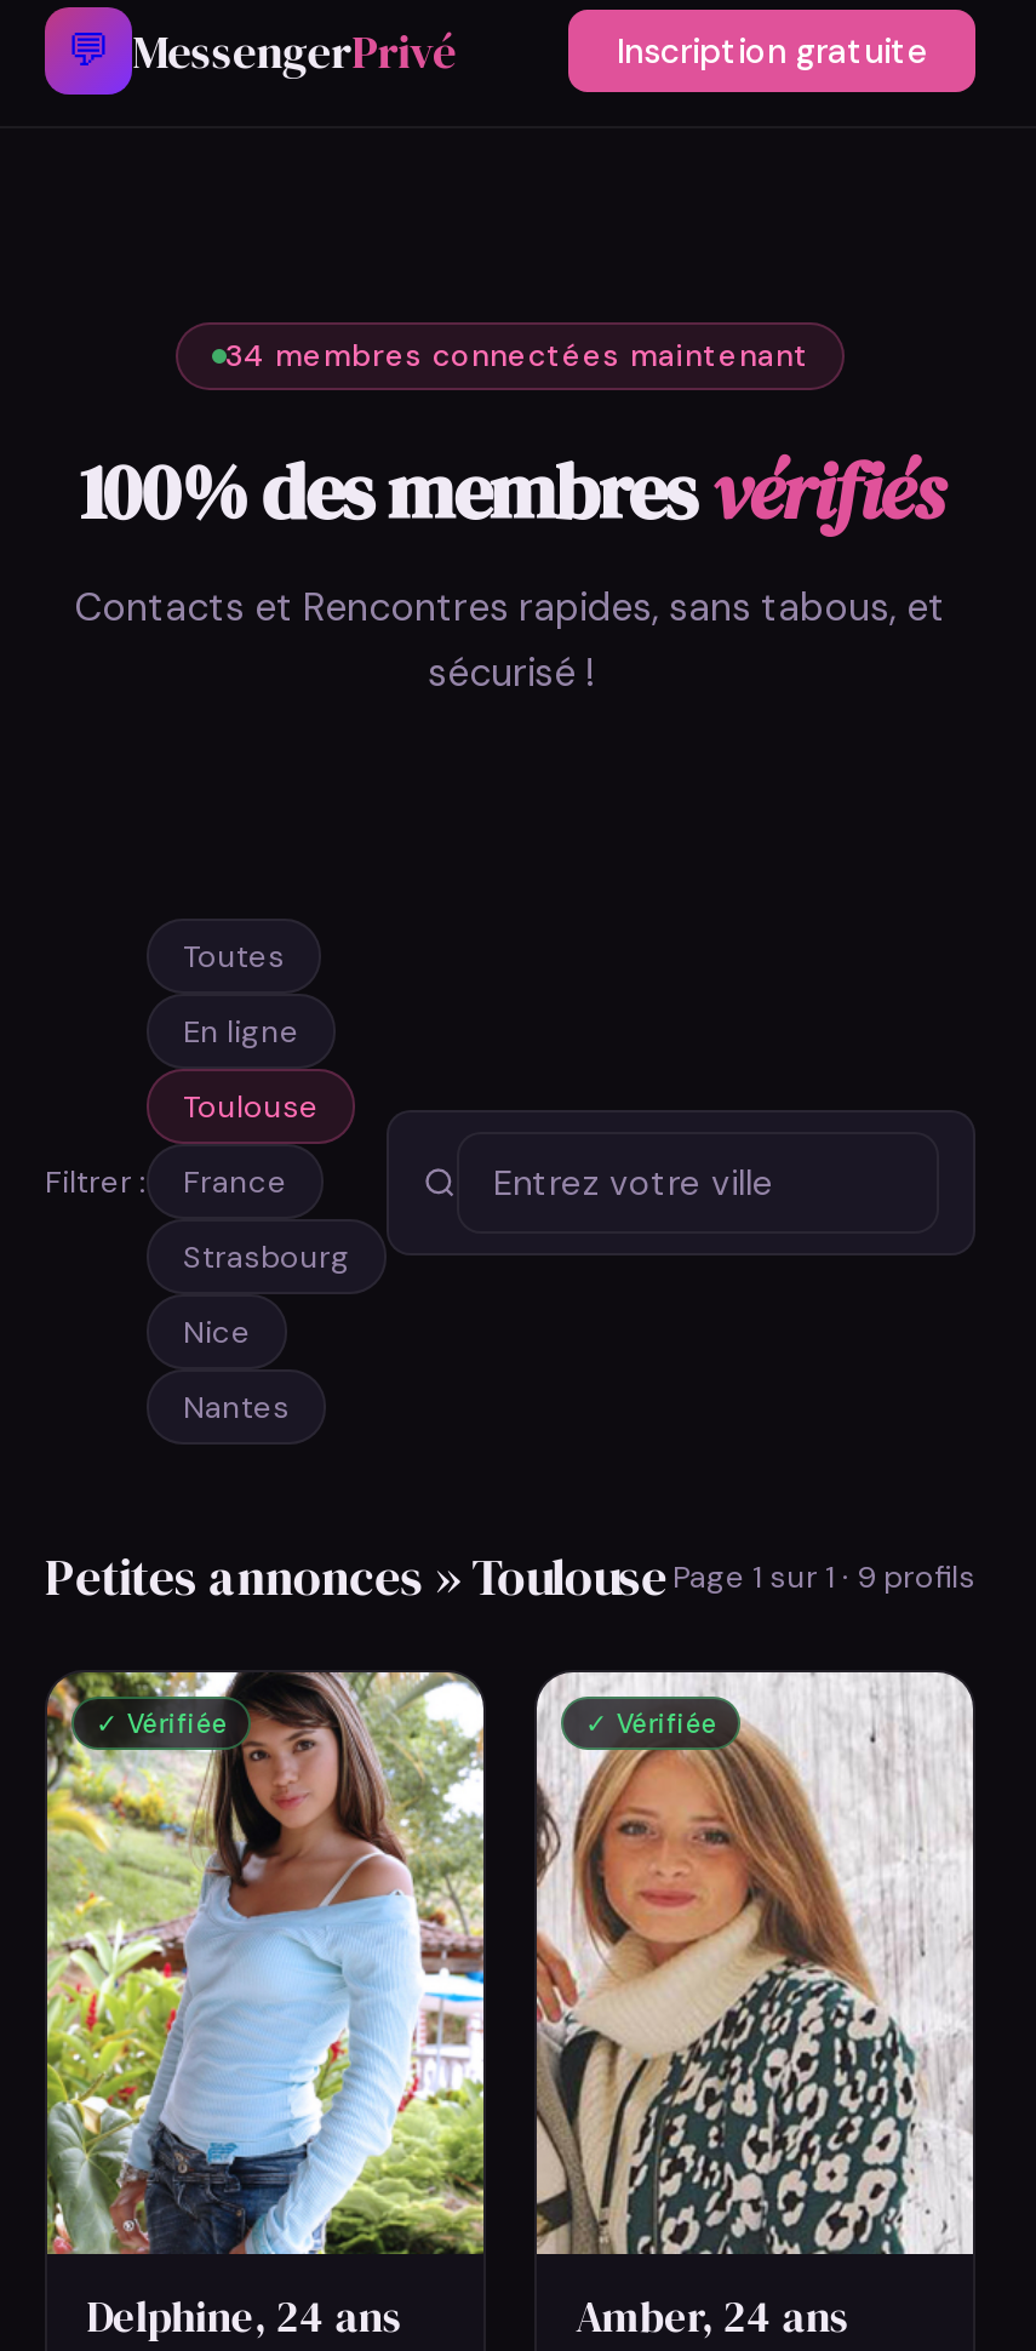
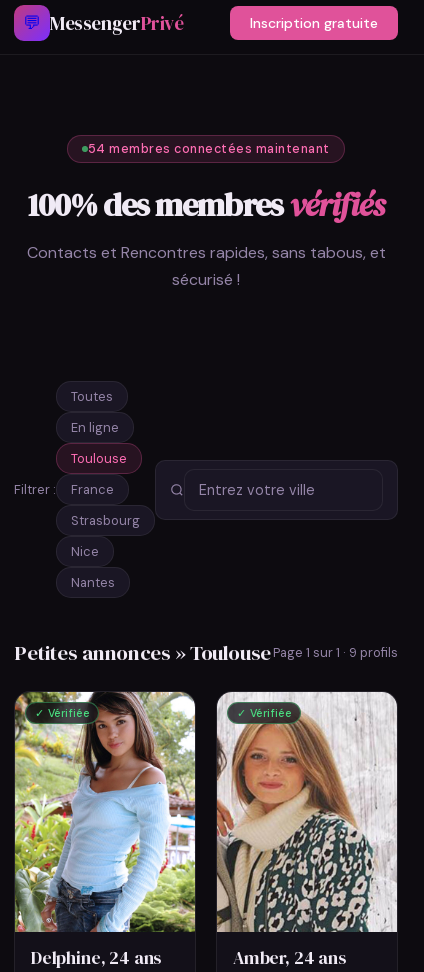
[225,337,809,376] 34 membres connectées maintenant -> [88,141,330,157] 54 membres connectées maintenant

